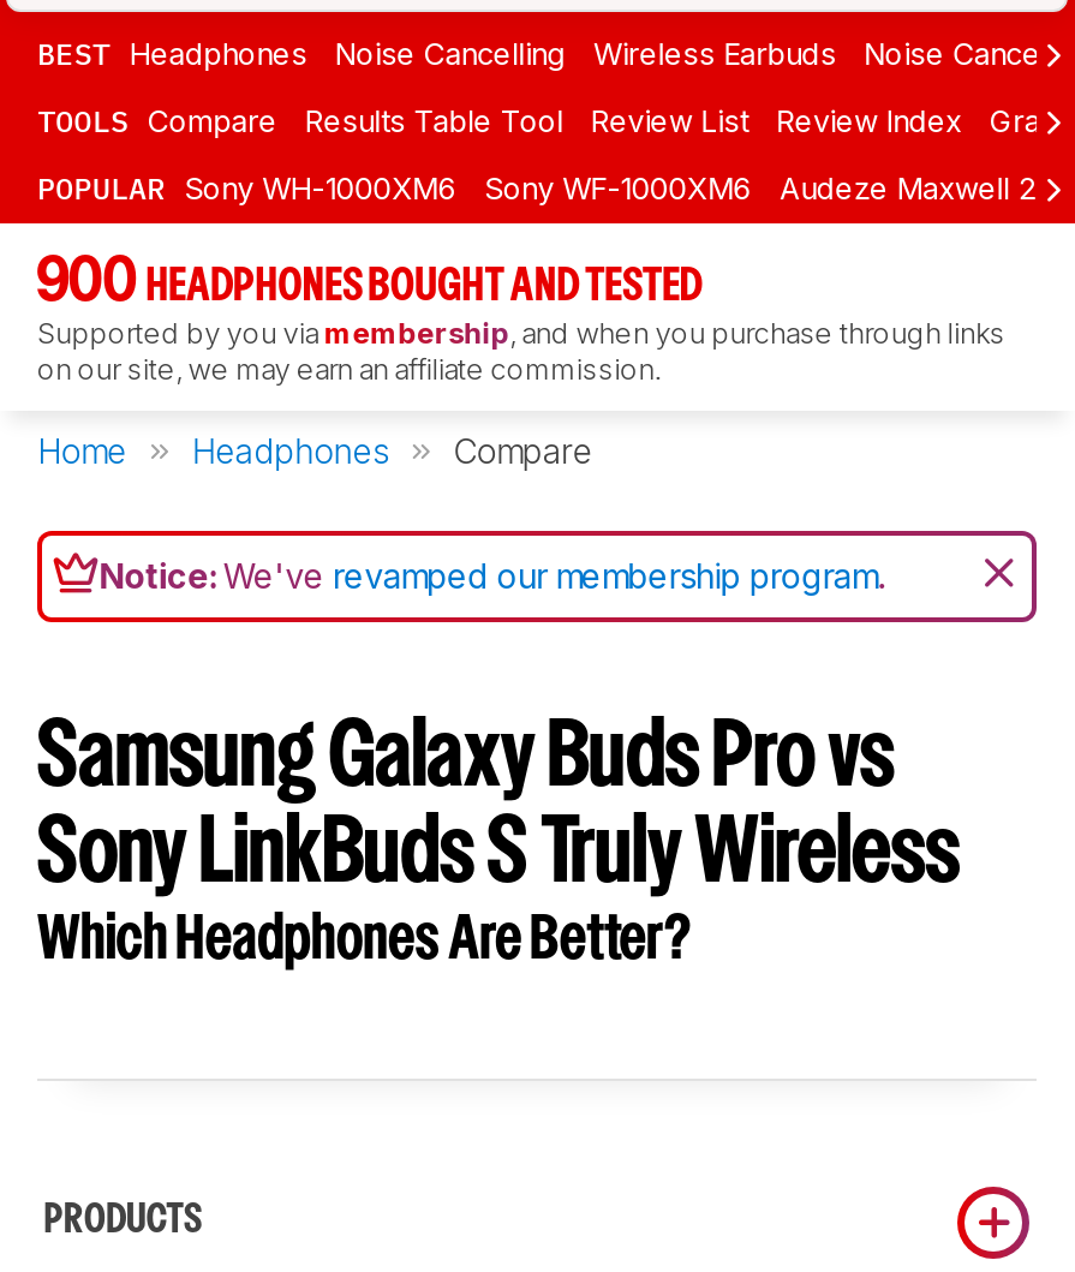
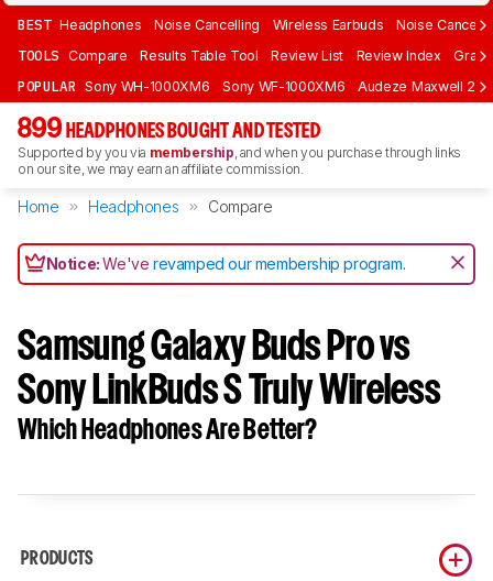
[37,257,702,310] 900 HEADPHONES BOUGHT AND TESTED -> [18,118,320,142] 899 HEADPHONES BOUGHT AND TESTED

